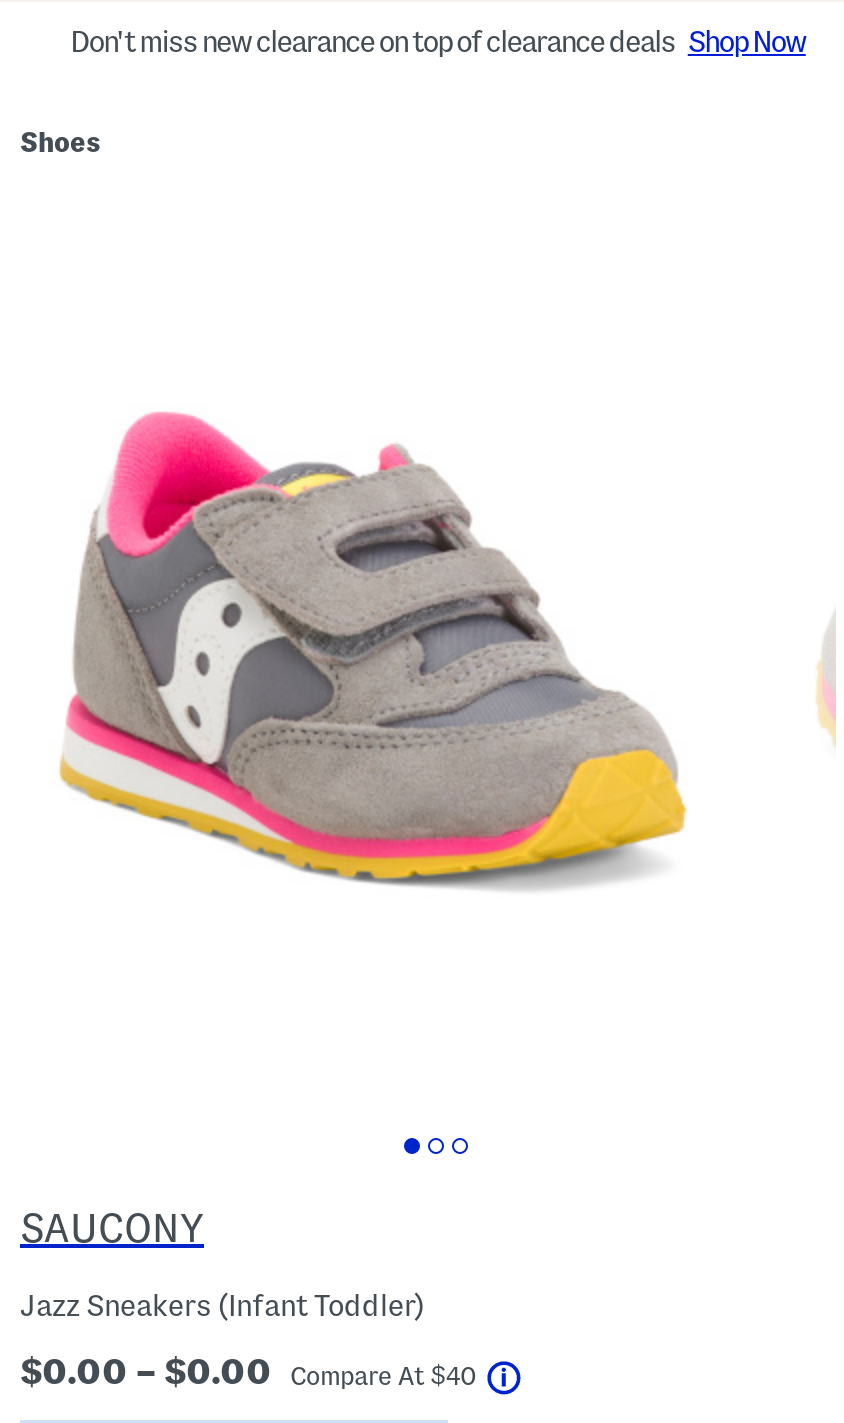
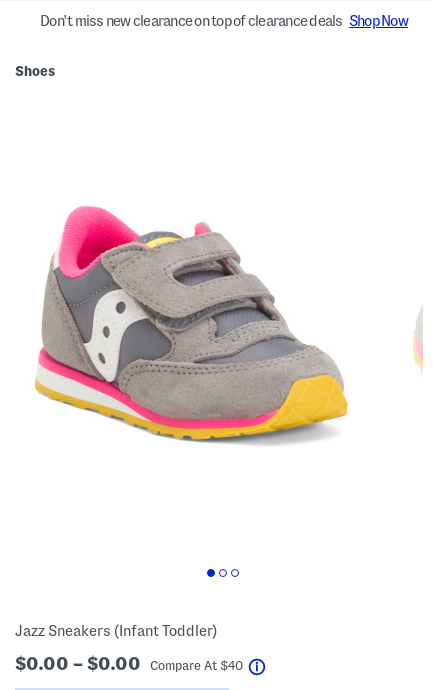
[20,1206,204,1250] SAUCONY -> none

